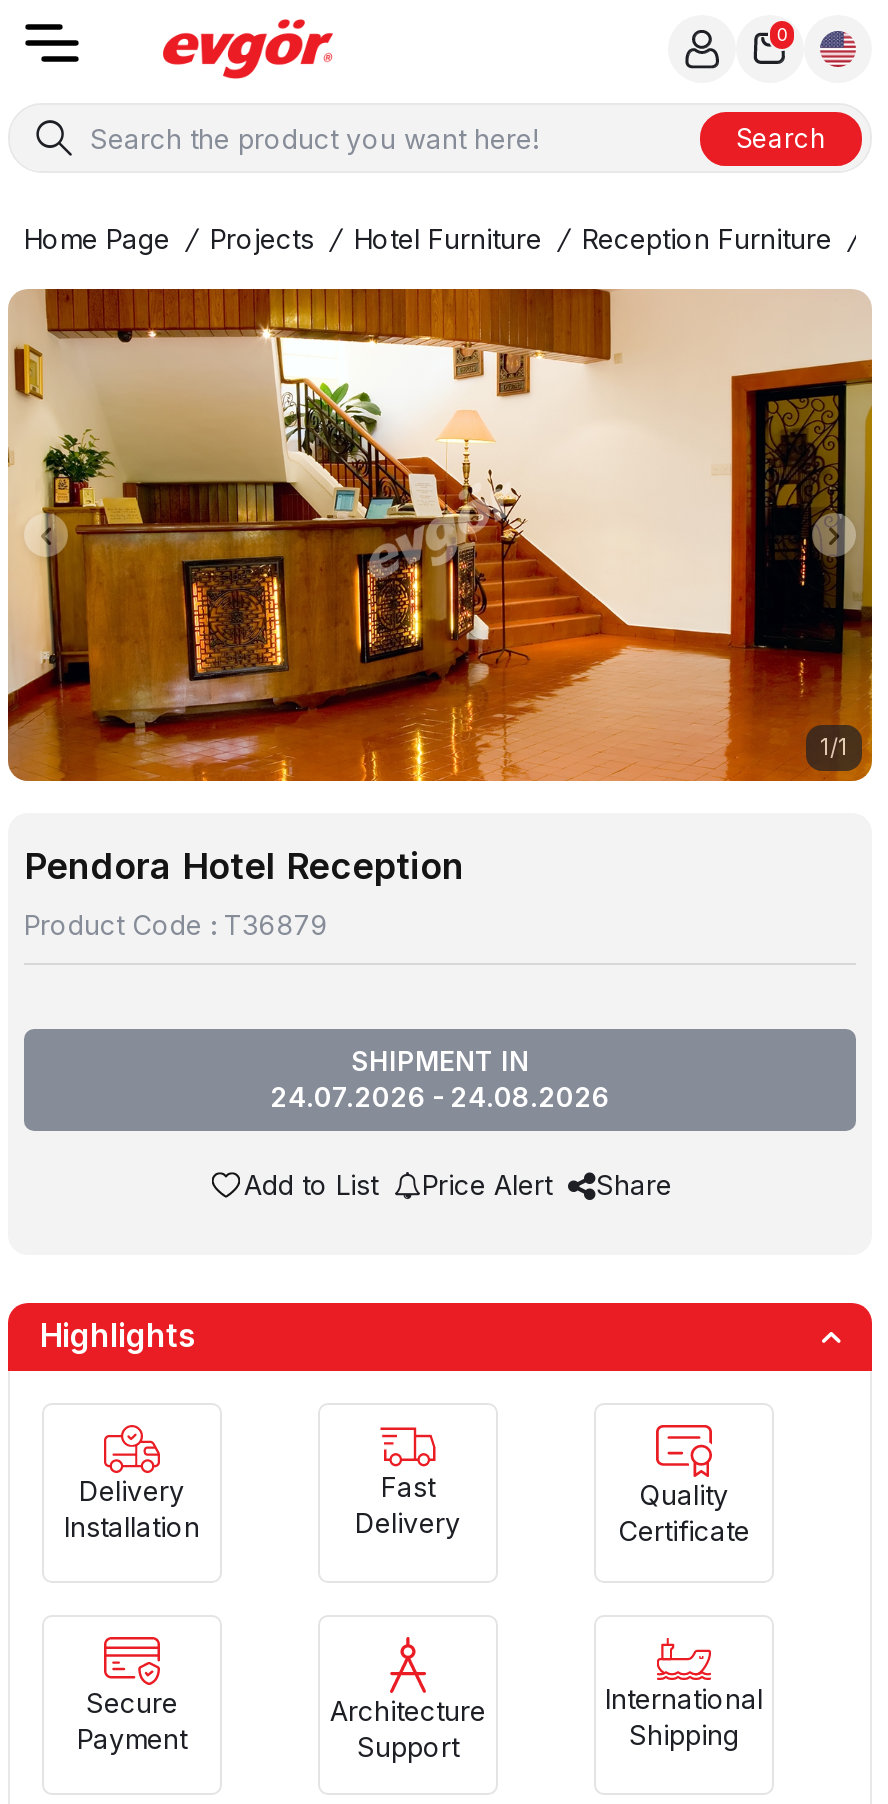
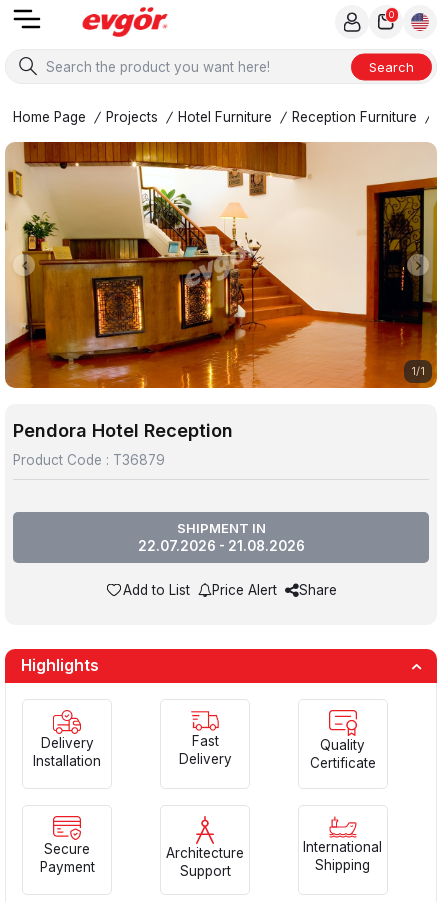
[270,1081,610,1113] 24.07.2026 - 24.08.2026 -> [137,538,304,554] 22.07.2026 - 21.08.2026

